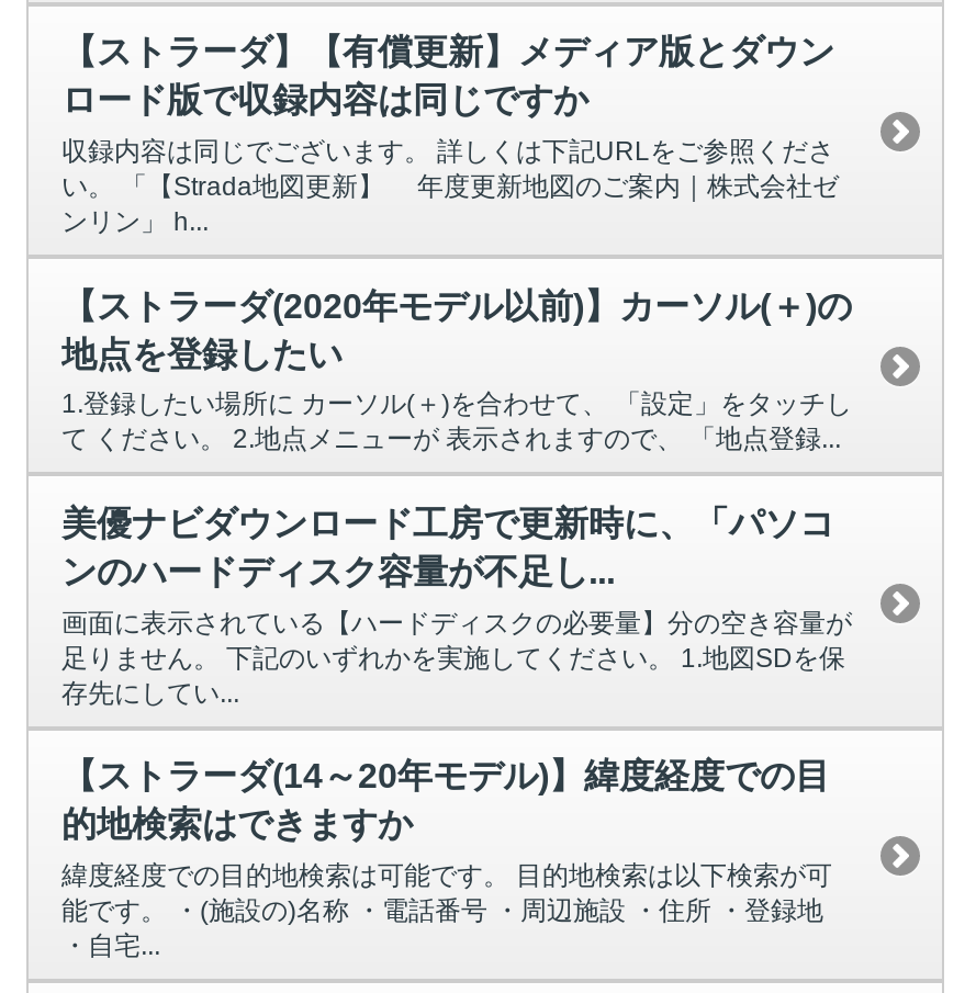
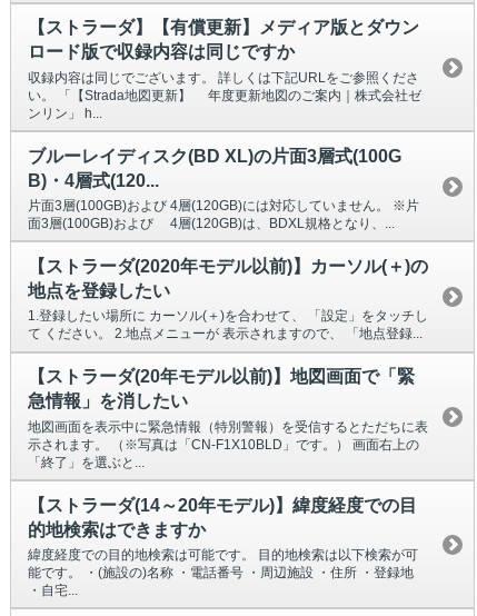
none -> [28,146,419,231] ブルーレイディスク(BD XL)の片面3層式(100G | B)・4層式(120... | 片面3層(100GB)および 4層(120GB)には対応していません。 ※片 | 面3層(100GB)および 4層(120GB)は、BDXL規格となり、...
[61,505,852,708] 美優ナビダウンロード工房で更新時に、「パソコ | ンのハードディスク容量が不足し... | 画面に表示されている【ハードディスクの必要量】分の空き容量が | 足りません。 下記のいずれかを実施してください。 1.地図SDを保 | 存先にしてい... -> [28,367,428,470] 【ストラーダ(20年モデル以前)】地図画面で「緊 | 急情報」を消したい | 地図画面を表示中に緊急情報（特別警報）を受信するとただちに表 | 示されます。 （※写真は「CN-F1X10BLD」です。） 画面右上の | 「終了」を選ぶと...

